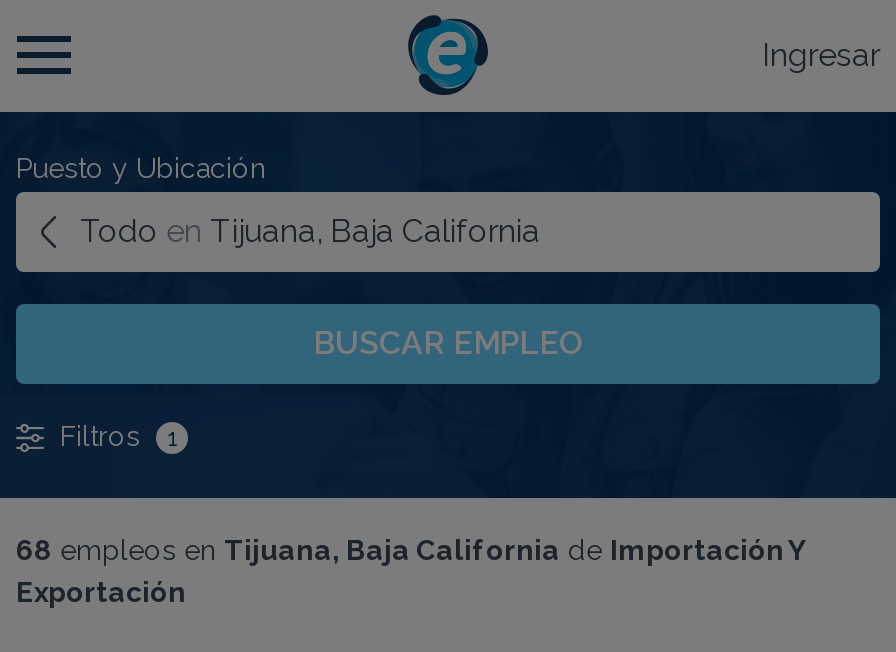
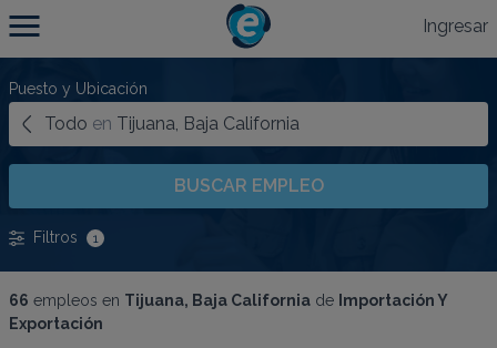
[16,533,806,565] 68 empleos en Tijuana, Baja California de Importación Y -> [9,291,447,309] 66 empleos en Tijuana, Baja California de Importación Y

